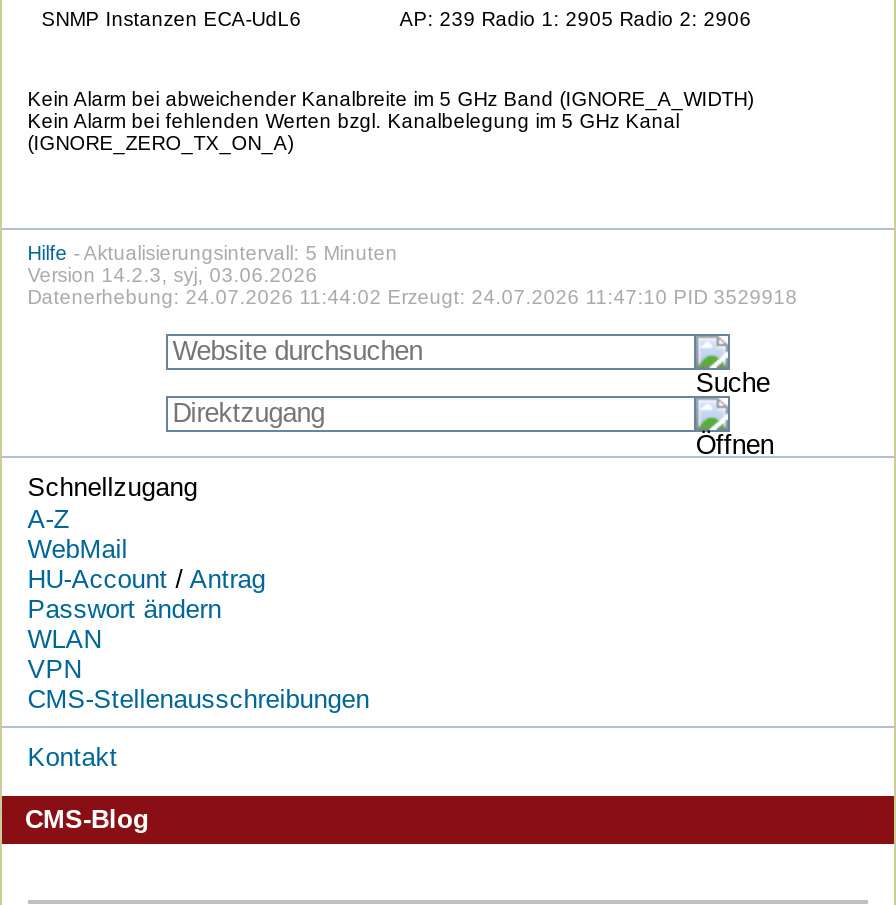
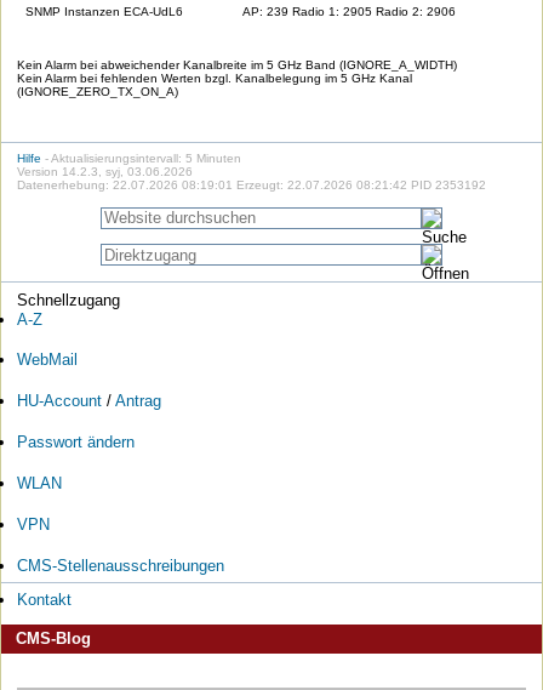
[28,286,798,308] Datenerhebung: 24.07.2026 11:44:02 Erzeugt: 24.07.2026 11:47:10 PID 3529918 -> [17,178,486,191] Datenerhebung: 22.07.2026 08:19:01 Erzeugt: 22.07.2026 08:21:42 PID 2353192

